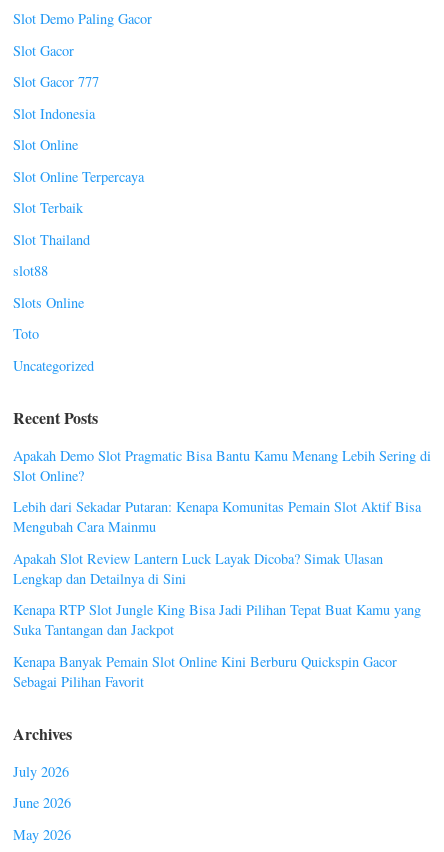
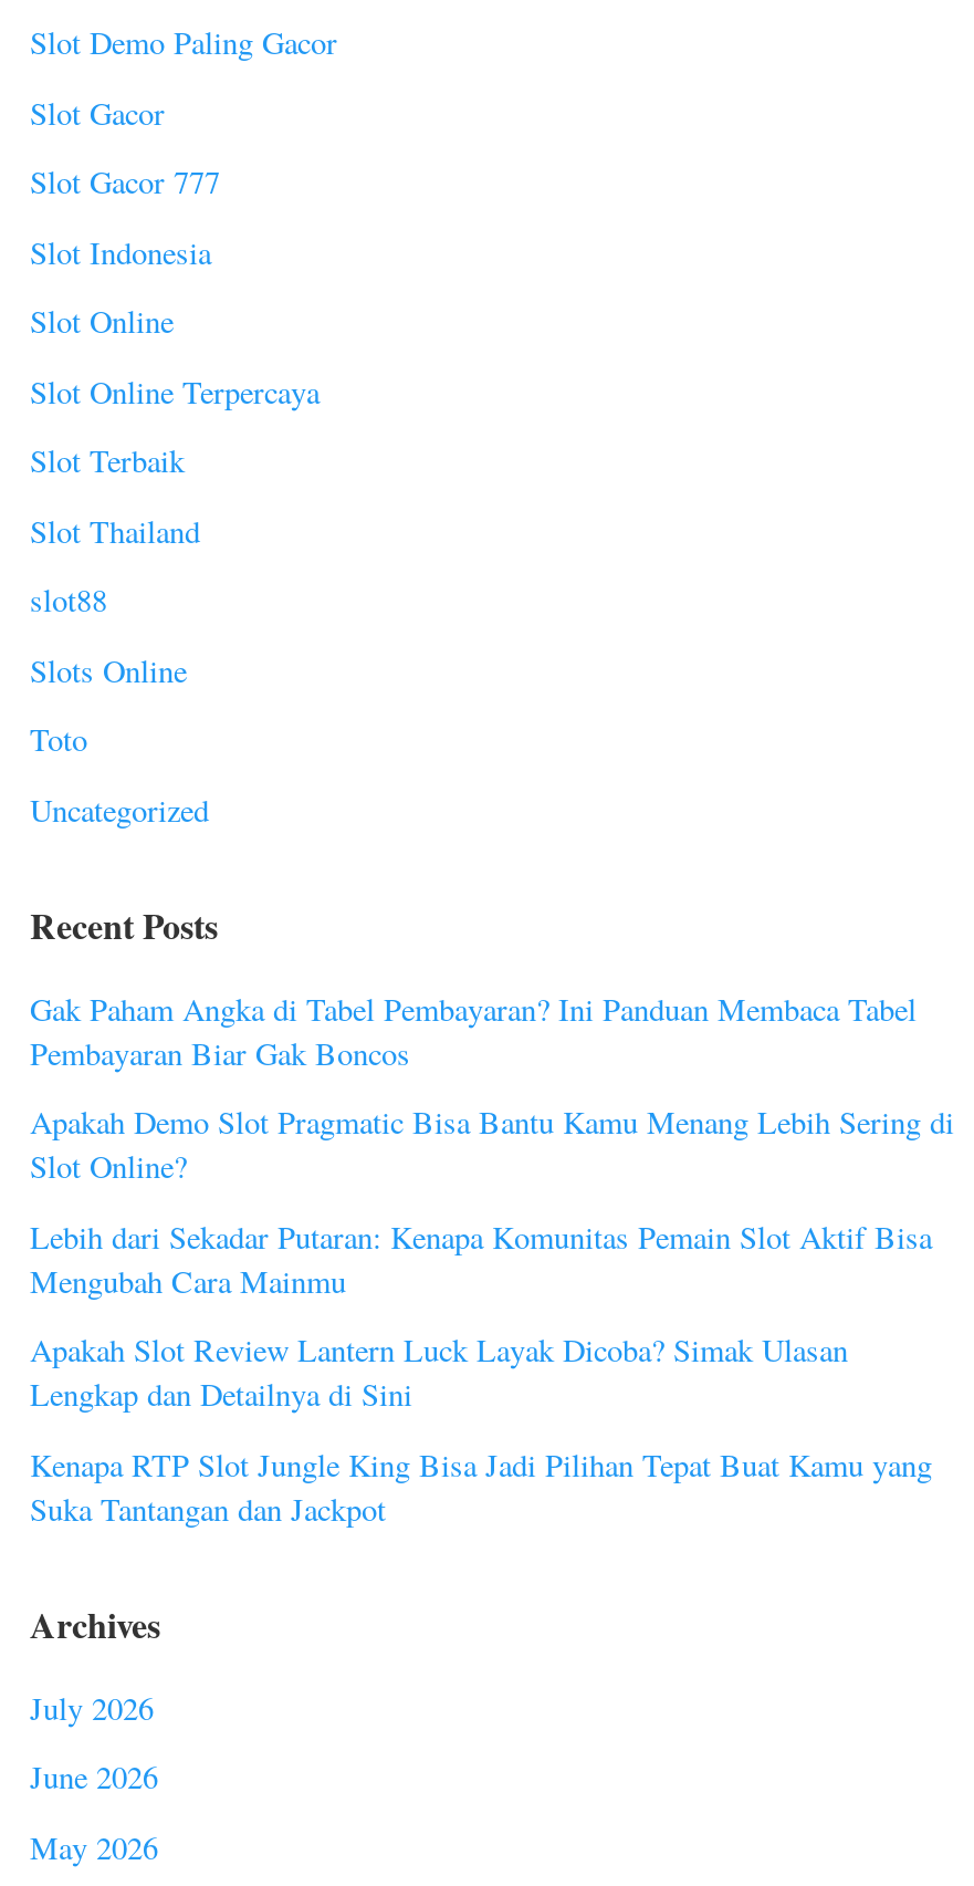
none -> [30,987,917,1074] Gak Paham Angka di Tabel Pembayaran? Ini Panduan Membaca Tabel | Pembayaran Biar Gak Boncos
moved [13,446,431,639] -> [30,1101,954,1529]: Apakah Demo Slot Pragmatic Bisa Bantu Kamu Menang Lebih Sering di | Slot Online? | Lebih dari Sekadar Putaran: Kenapa Komunitas Pemain Slot Aktif Bisa | Mengubah Cara Mainmu | Apakah Slot Review Lantern Luck Layak Dicoba? Simak Ulasan | Lengkap dan Detailnya di Sini | Kenapa RTP Slot Jungle King Bisa Jadi Pilihan Tepat Buat Kamu yang | Suka Tantangan dan Jackpot
[13,652,397,691] Kenapa Banyak Pemain Slot Online Kini Berburu Quickspin Gacor | Sebagai Pilihan Favorit -> none

